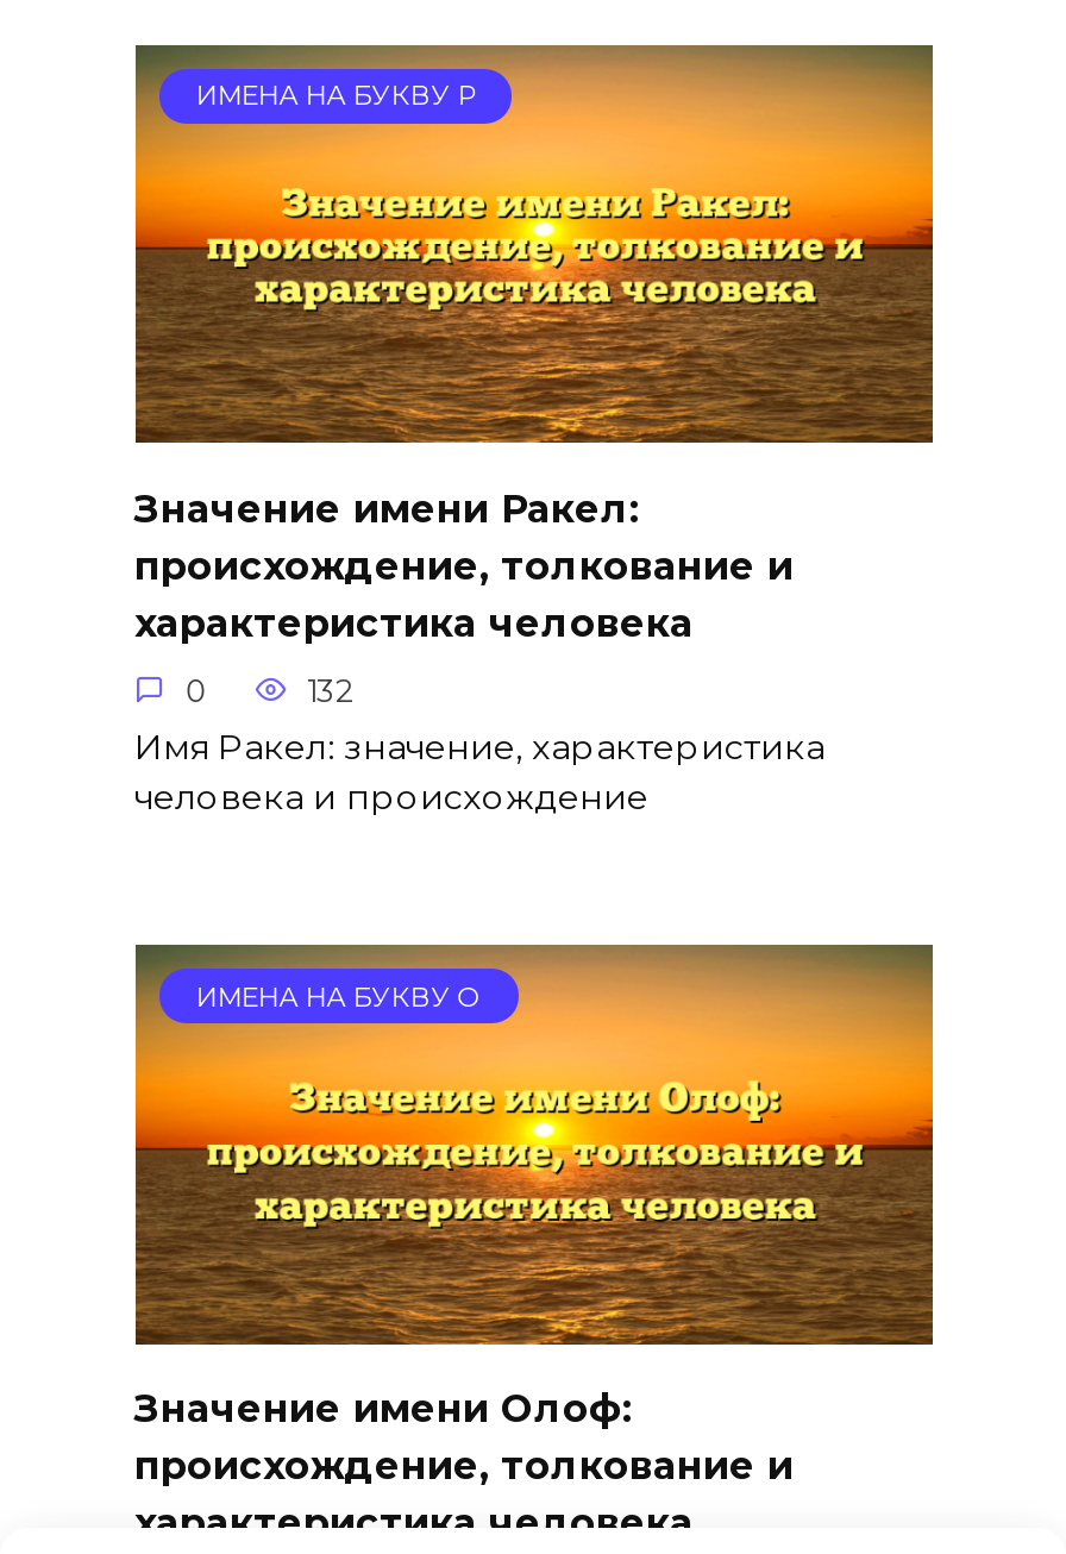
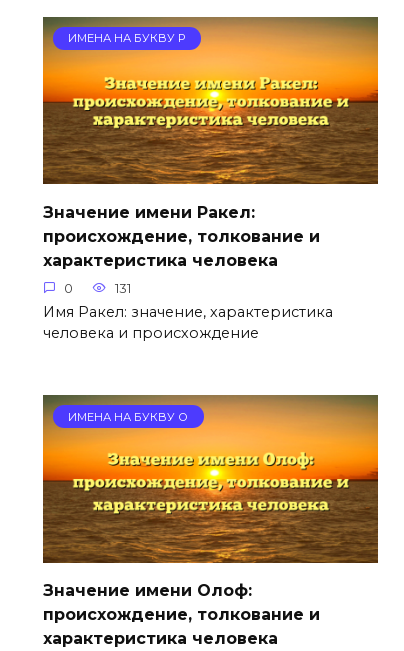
[307,673,352,709] 132 -> [115,281,131,296] 131

